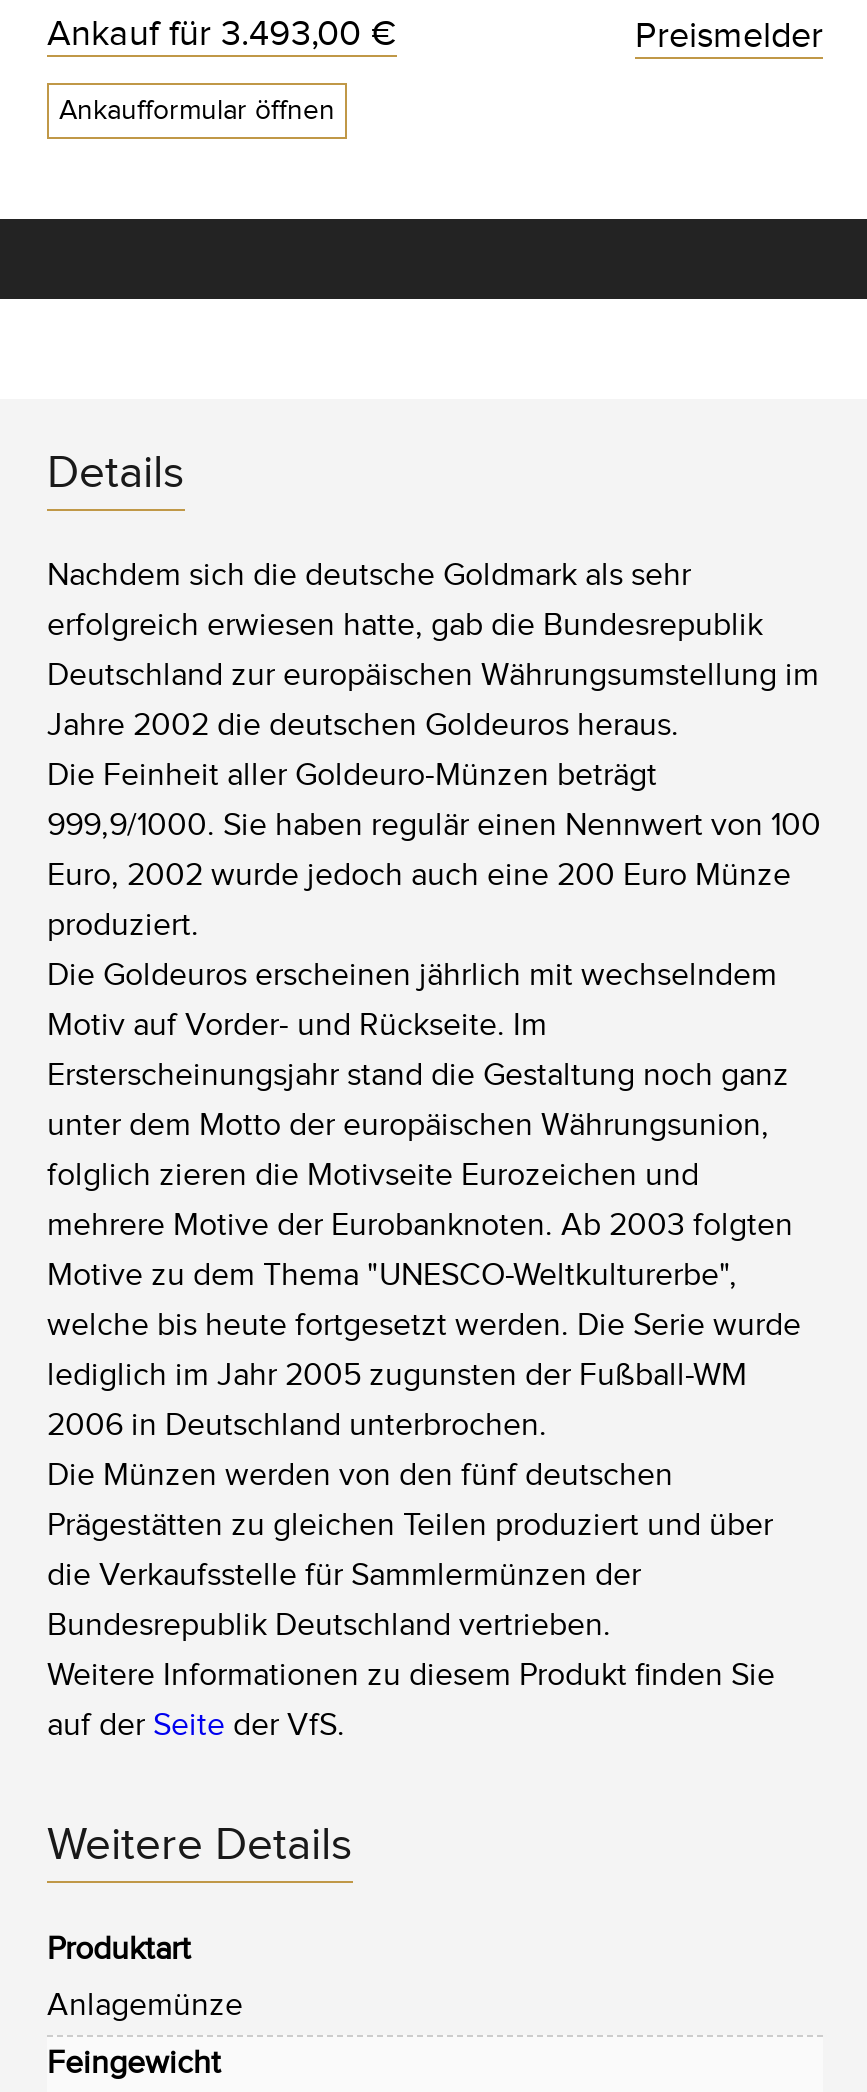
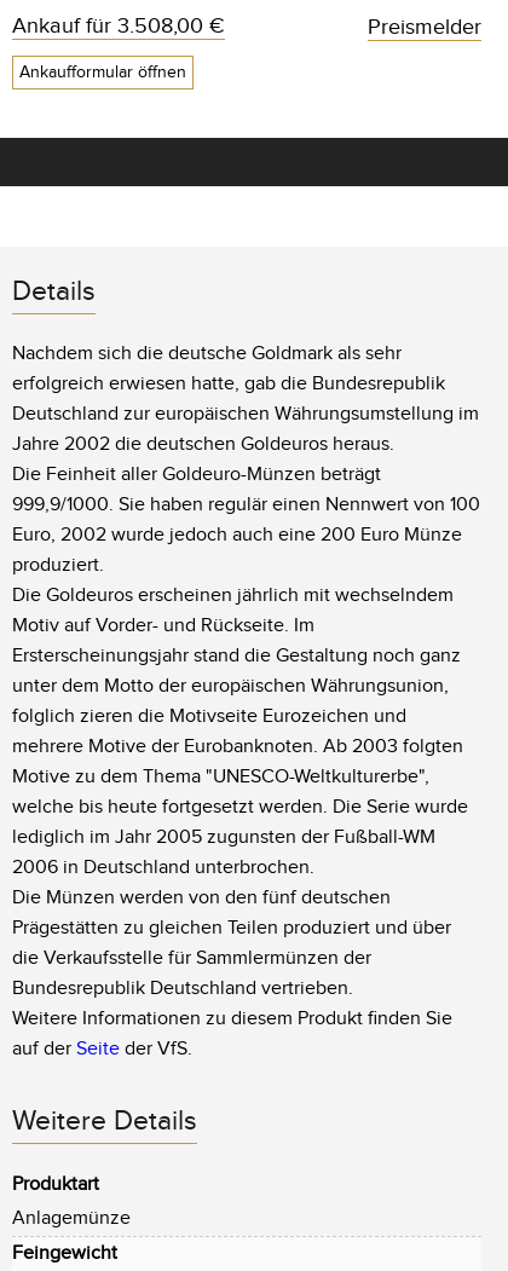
[47,13,397,55] Ankauf für 3.493,00 € -> [12,13,225,39] Ankauf für 3.508,00 €

